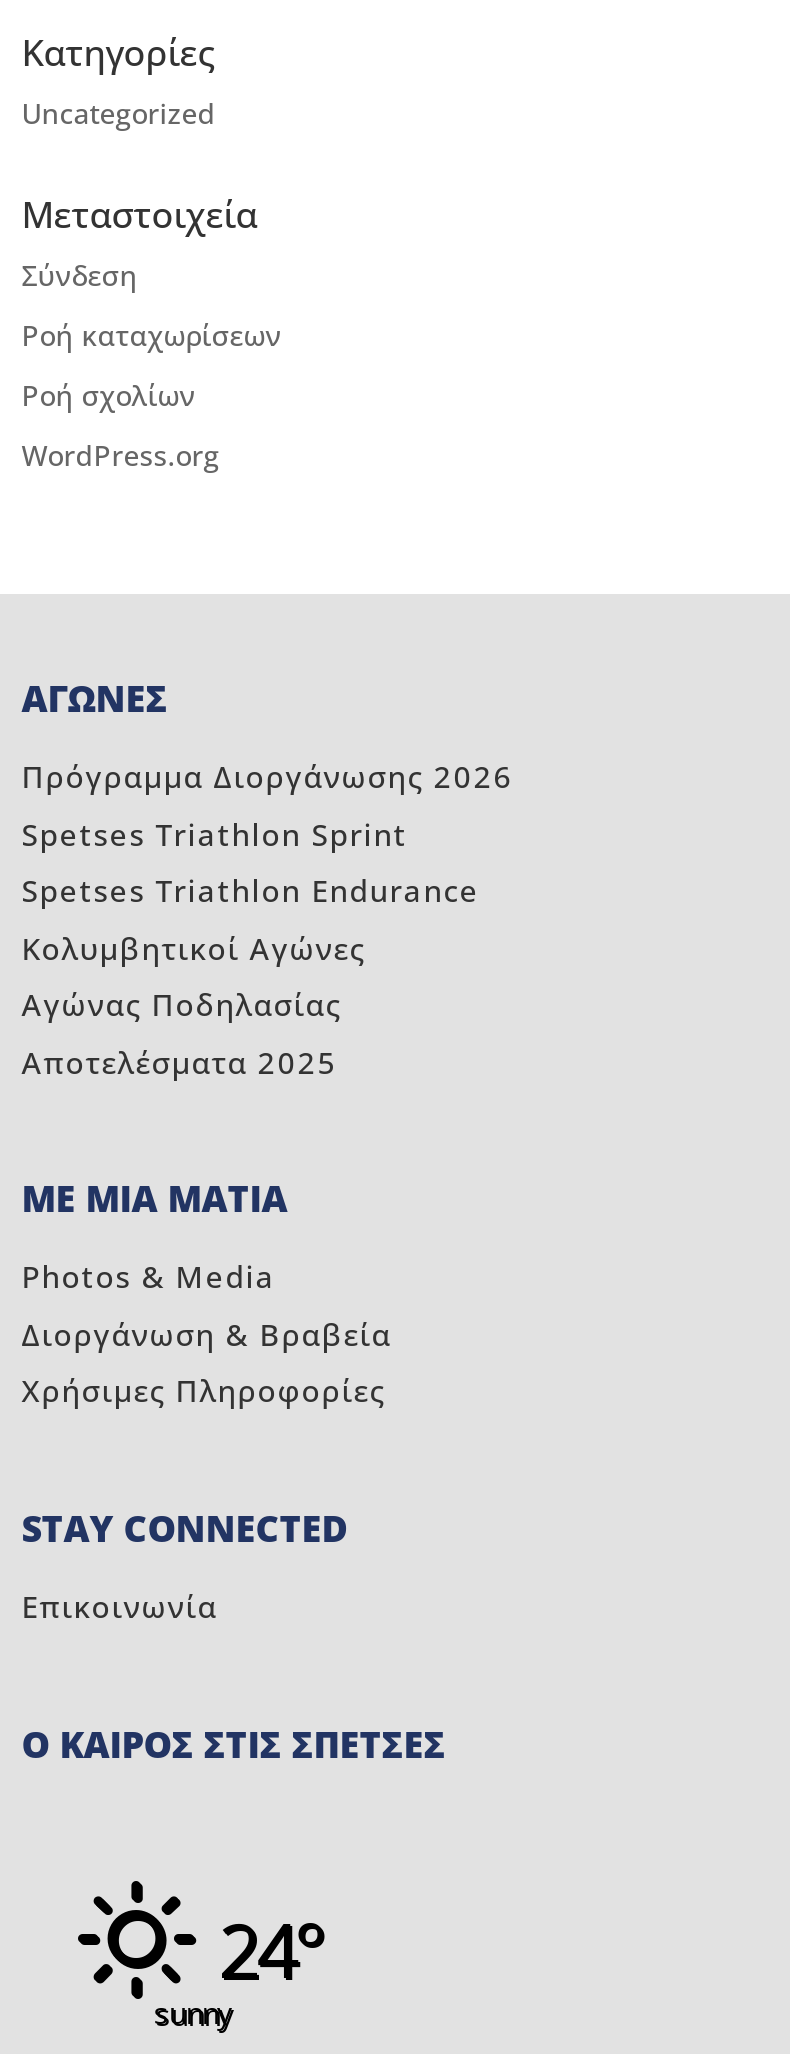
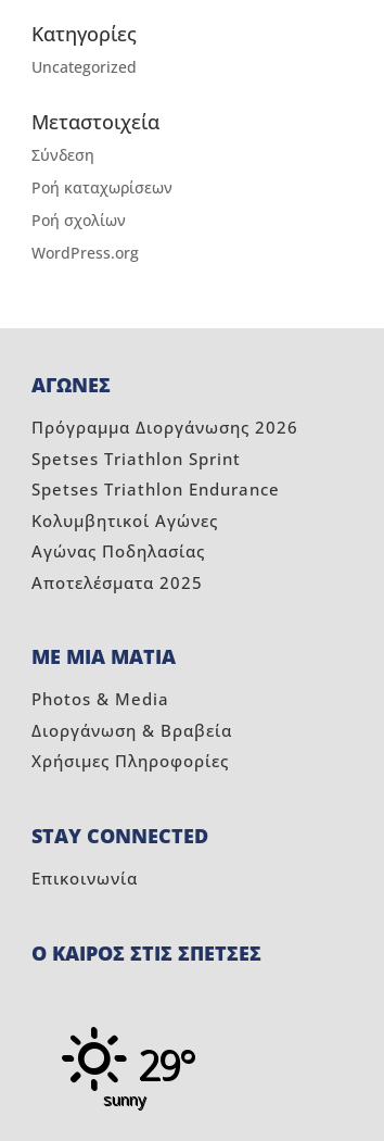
[218,1898,323,2000] 24° -> [138,1037,195,1092] 29°

